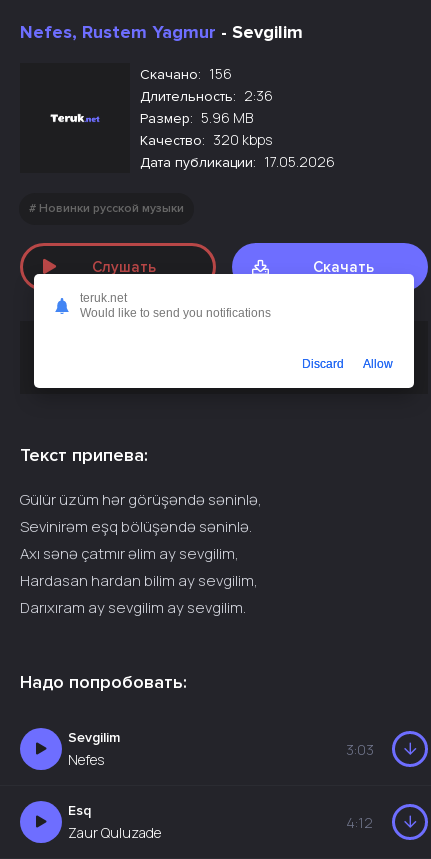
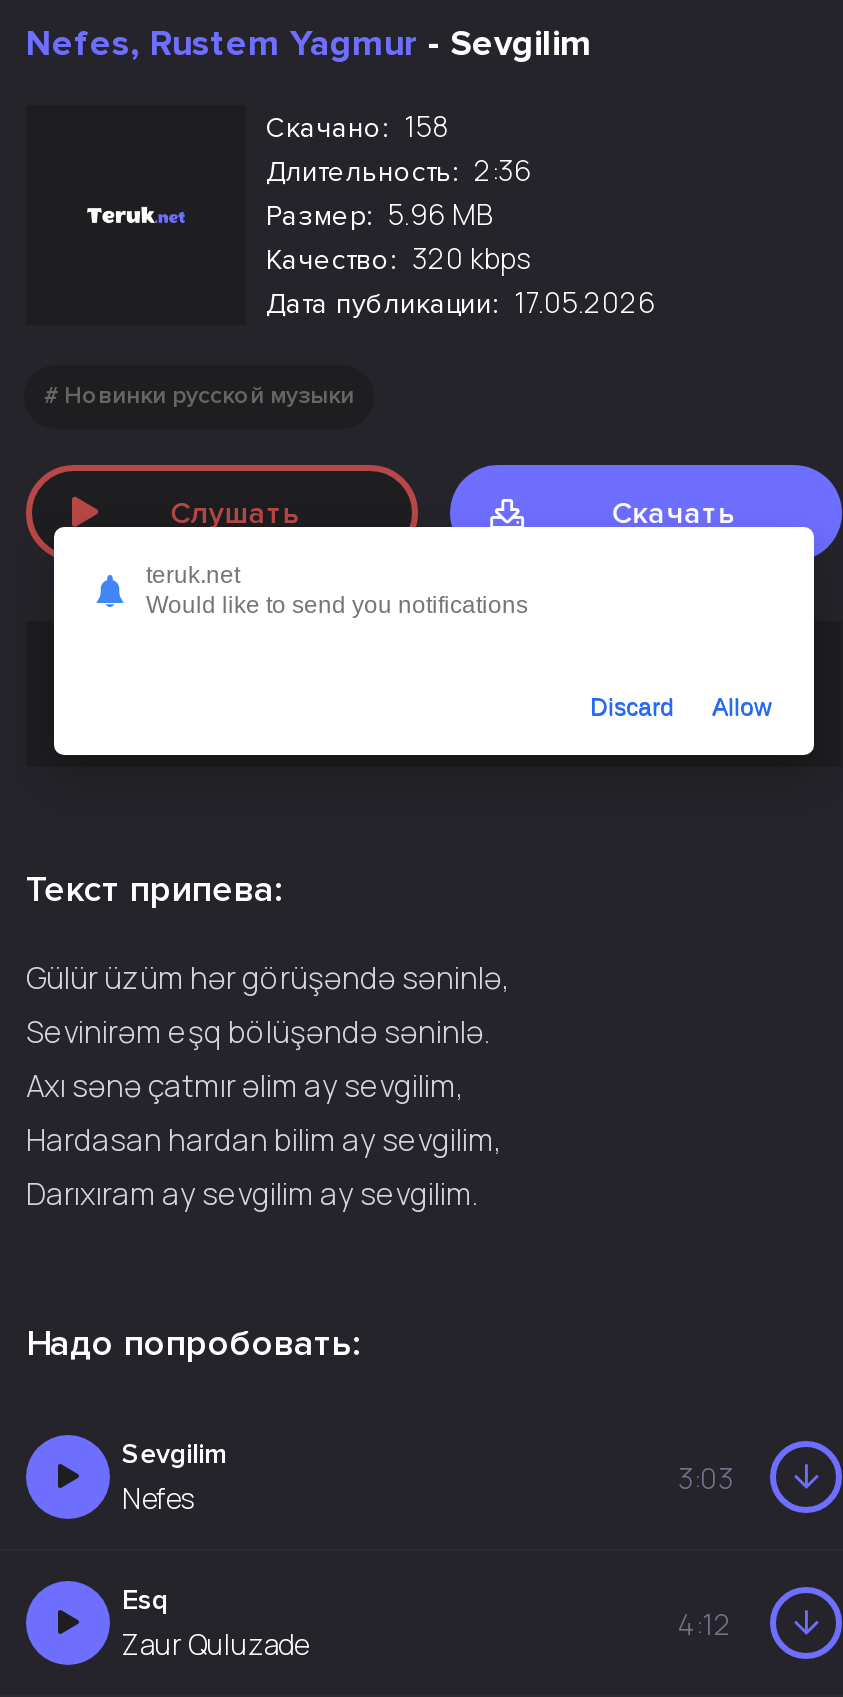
[140,64,232,83] Скачано: 156 -> [266,107,448,145] Скачано: 158

